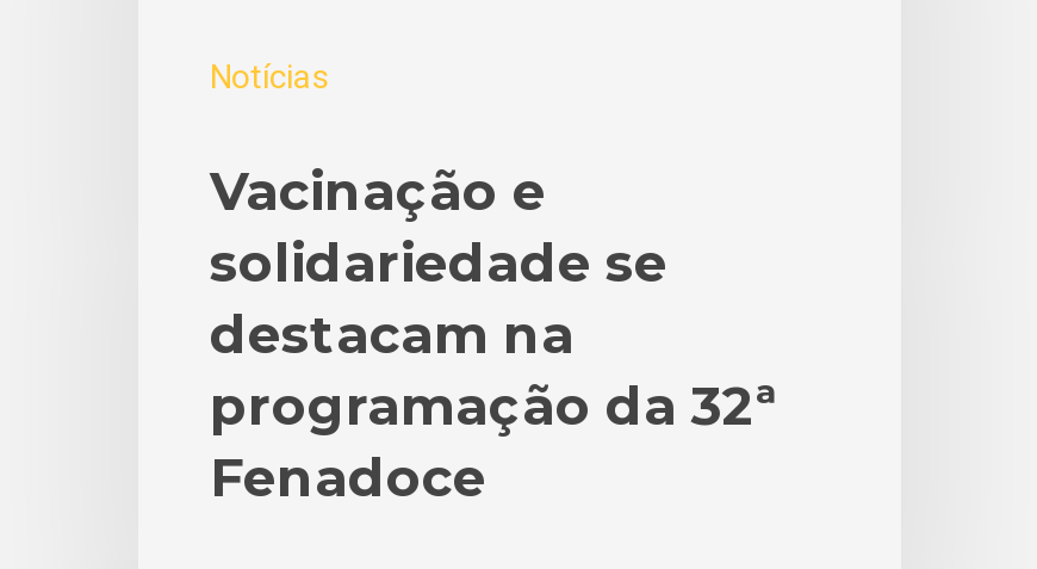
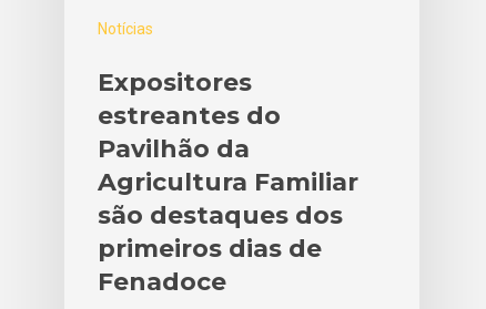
[210,159,780,438] Vacinação e | solidariedade se | destacam na | programação da 32ª -> [98,67,358,263] Expositores | estreantes do | Pavilhão da | Agricultura Familiar | são destaques dos | primeiros dias de

